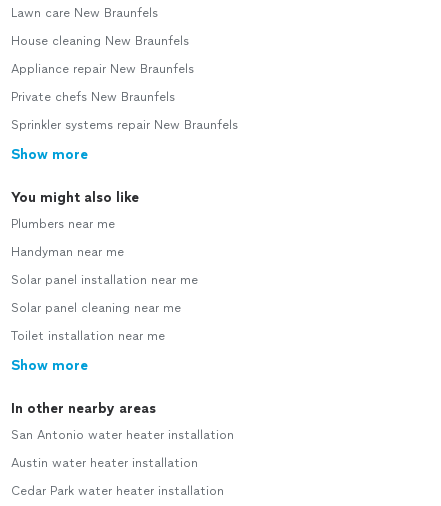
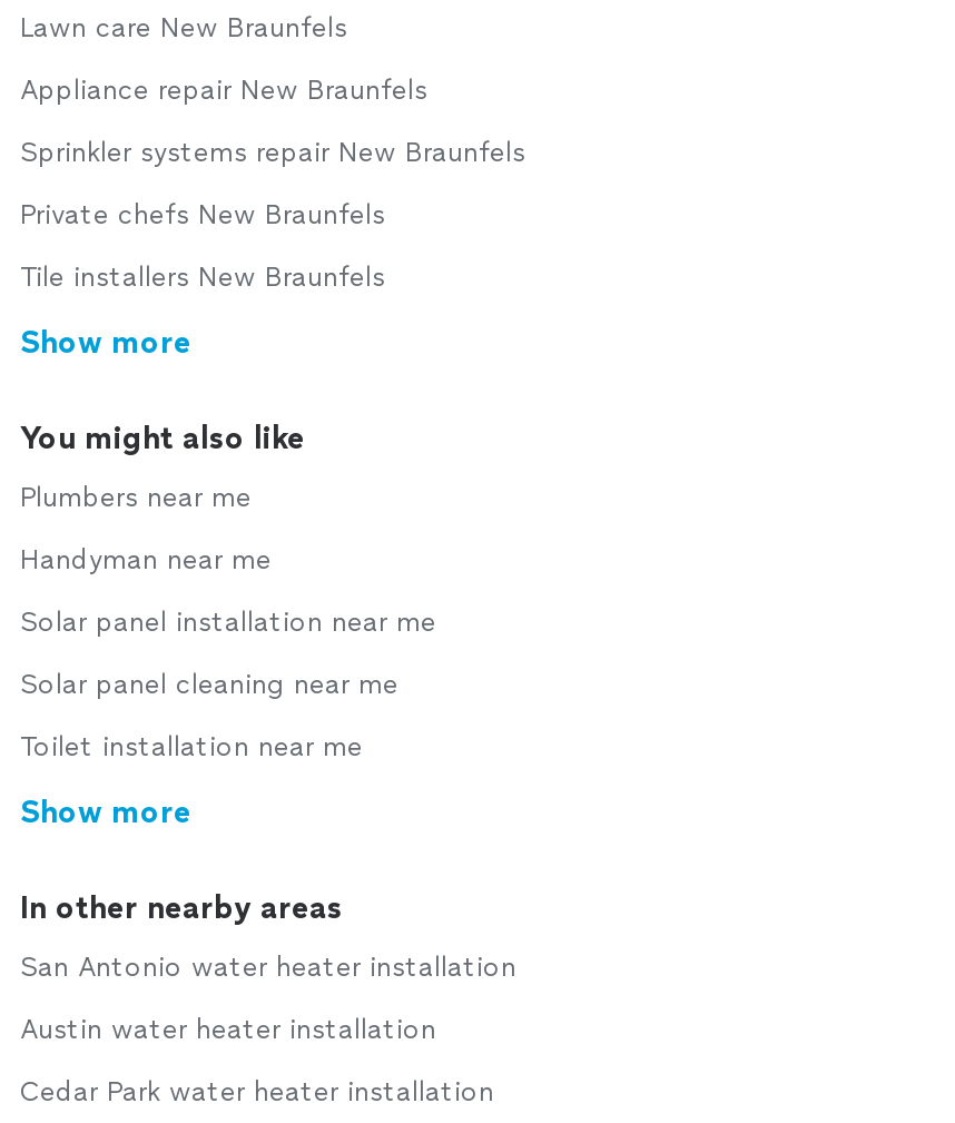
[11,34,189,48] House cleaning New Braunfels -> none
moved [11,62,194,76] -> [20,75,427,106]: Appliance repair New Braunfels
none -> [20,262,385,293] Tile installers New Braunfels
moved [11,118,238,132] -> [20,137,525,168]: Sprinkler systems repair New Braunfels

